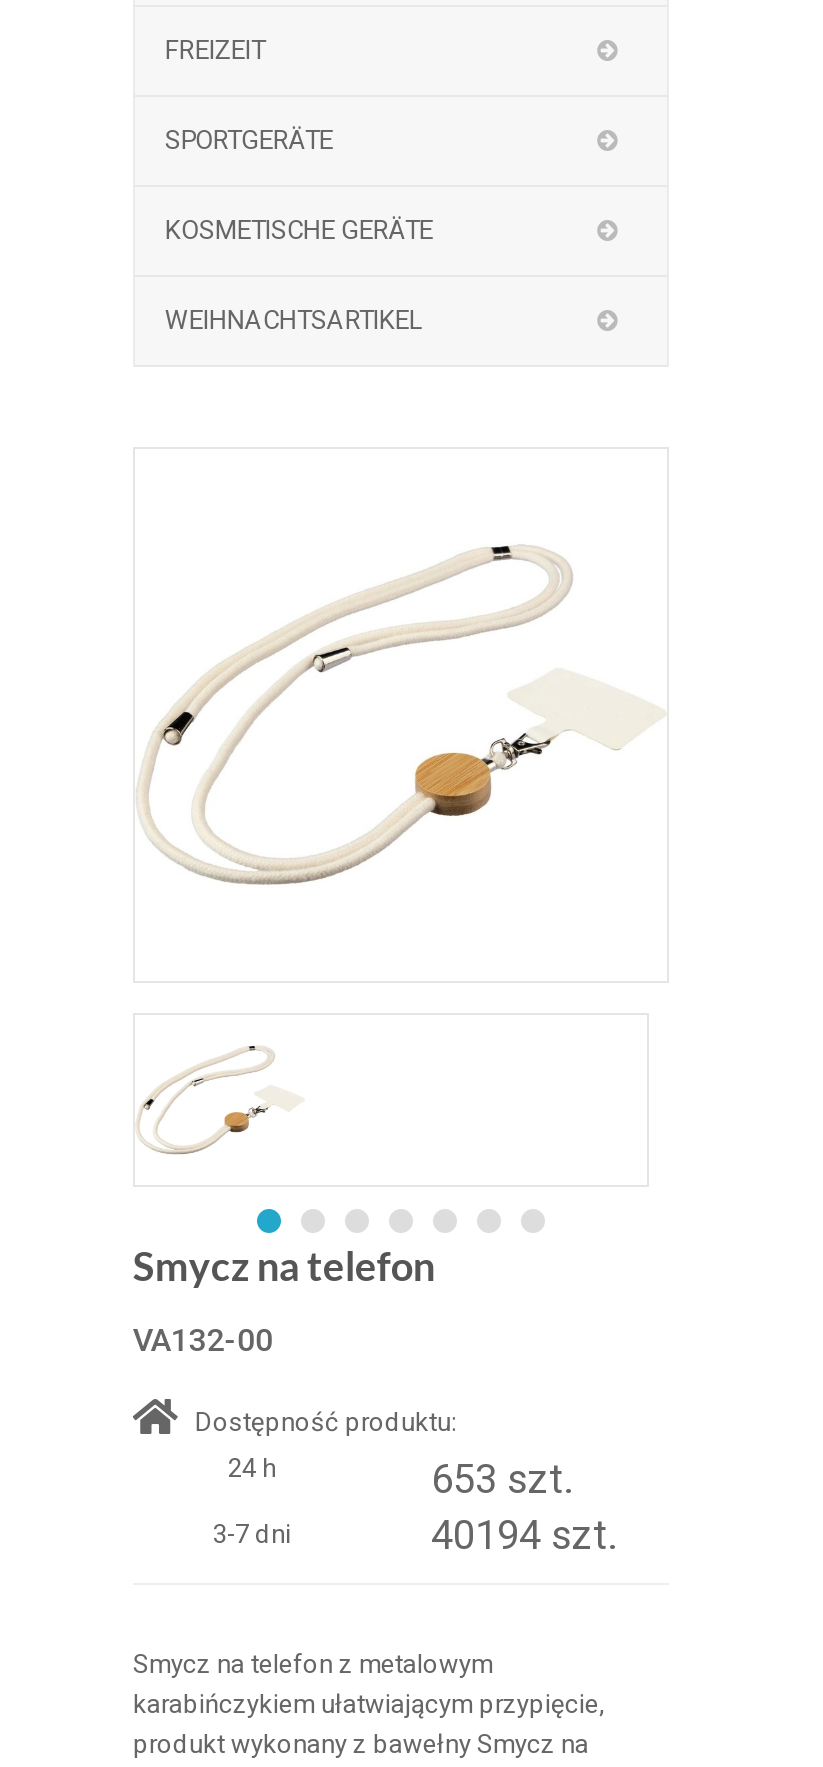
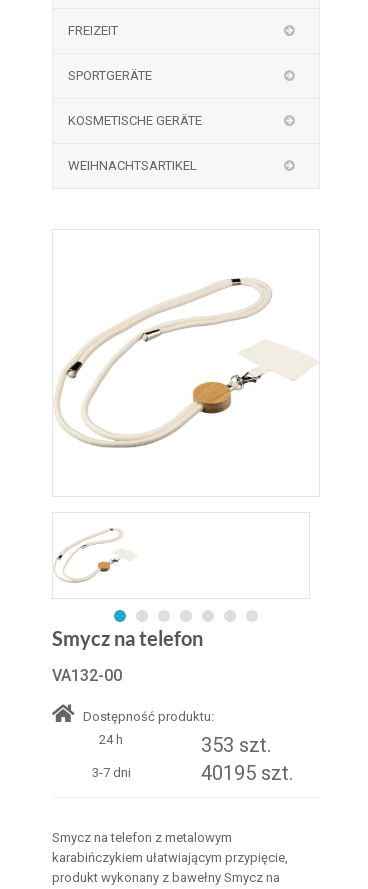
[431,1455,571,1503] 653 szt. -> [201,733,271,757] 353 szt.
[431,1511,615,1559] 40194 szt. -> [201,761,293,785] 40195 szt.

